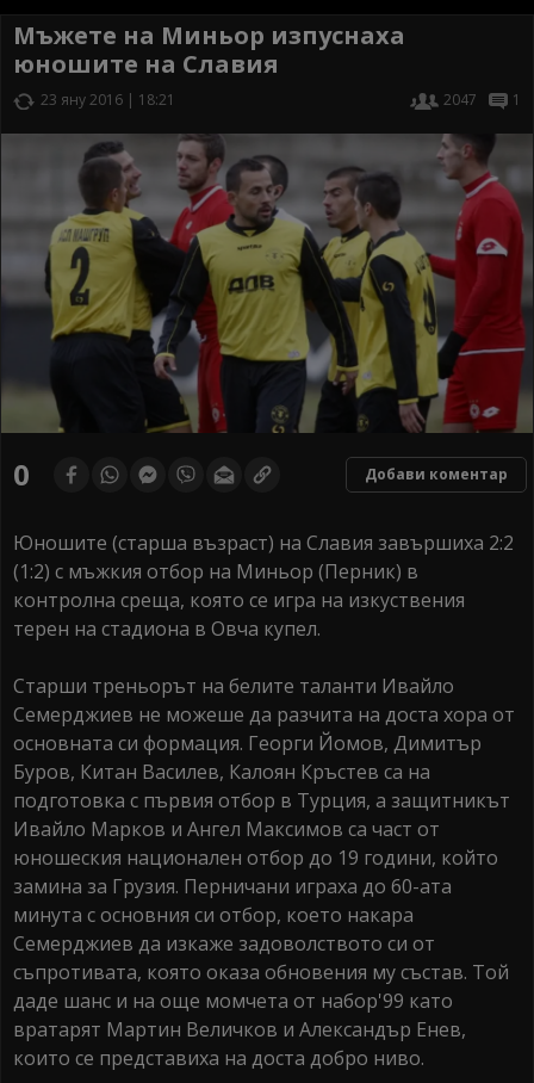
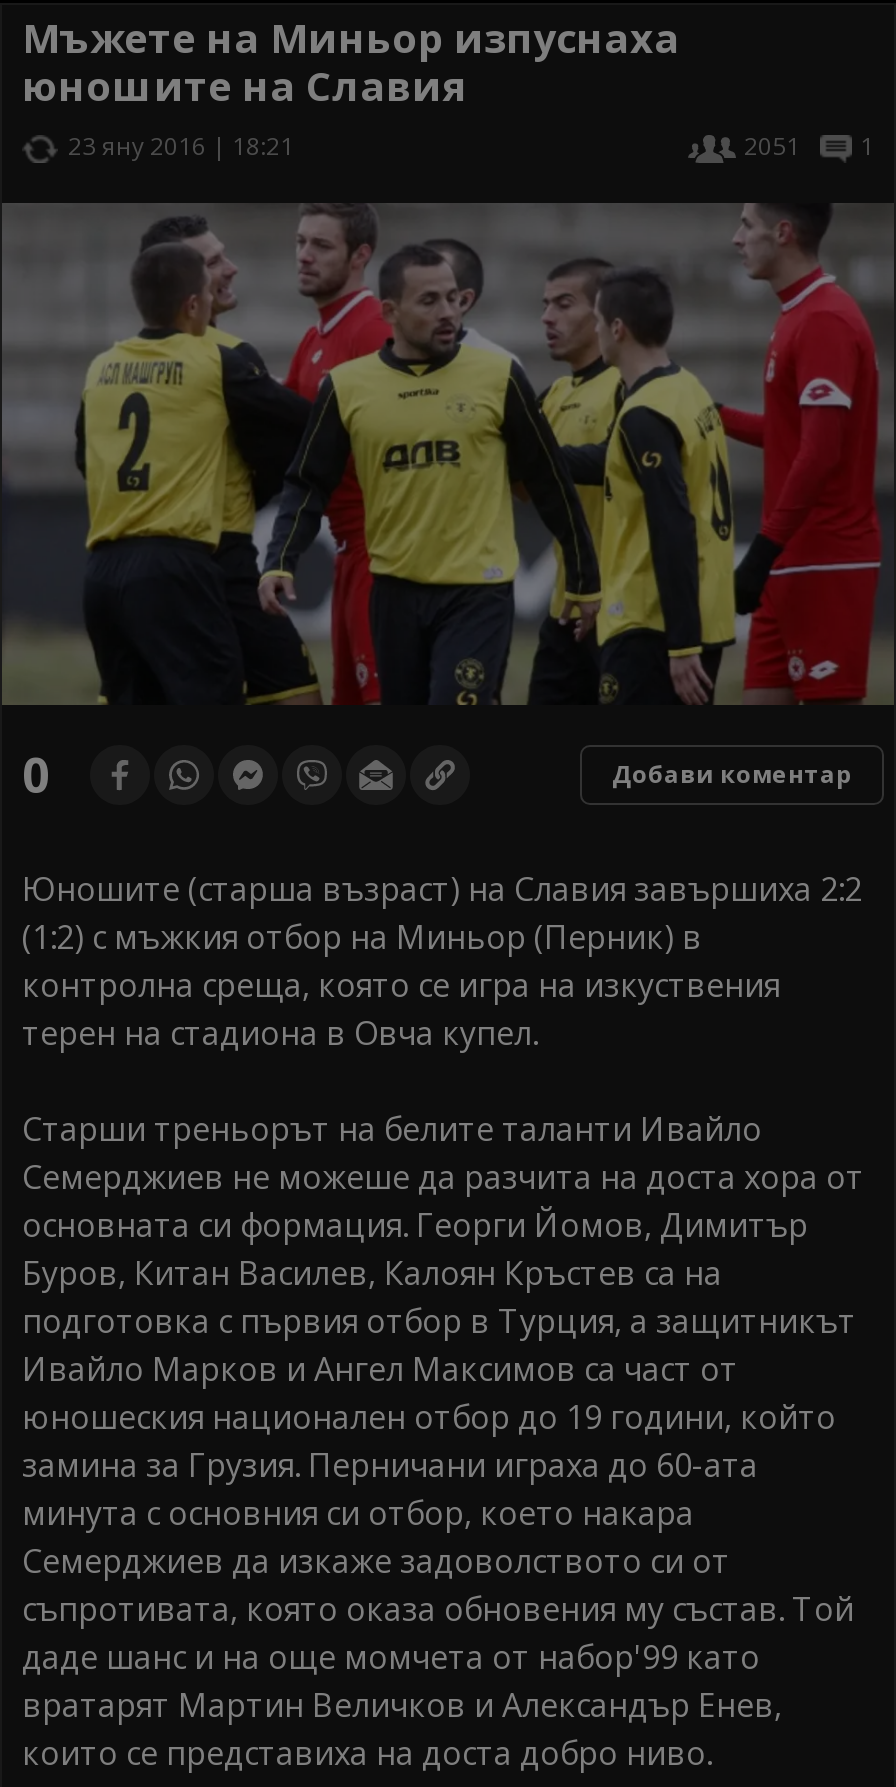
[443,89,521,110] 2047 1 -> [744,129,874,163] 2051 1

